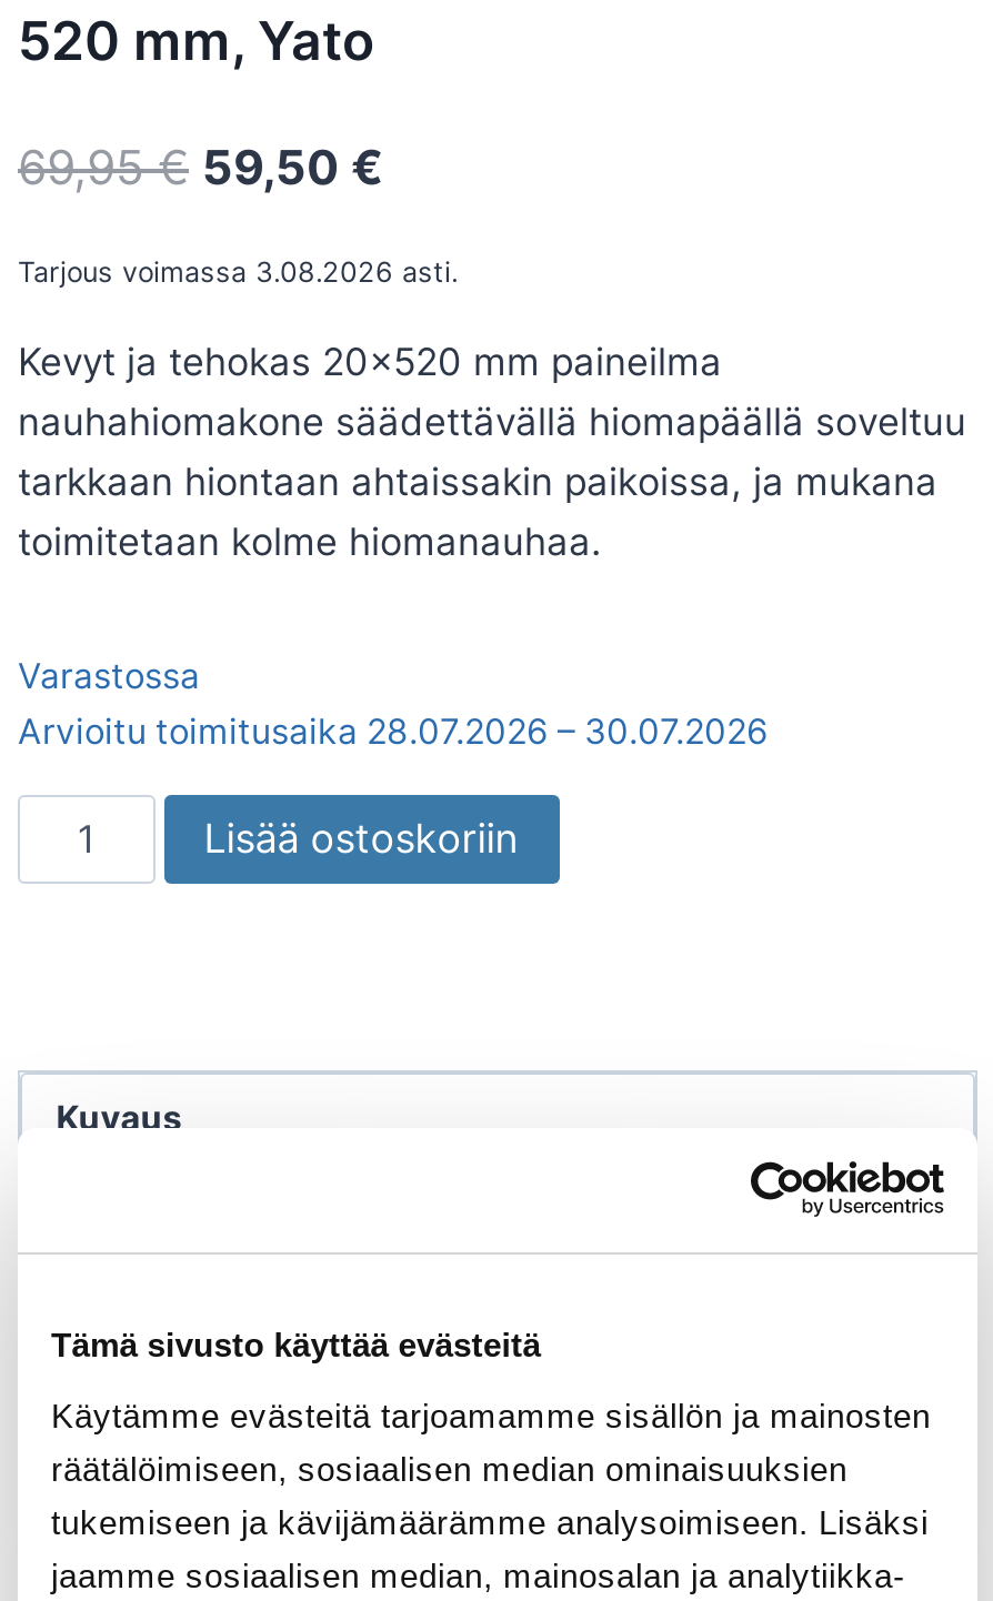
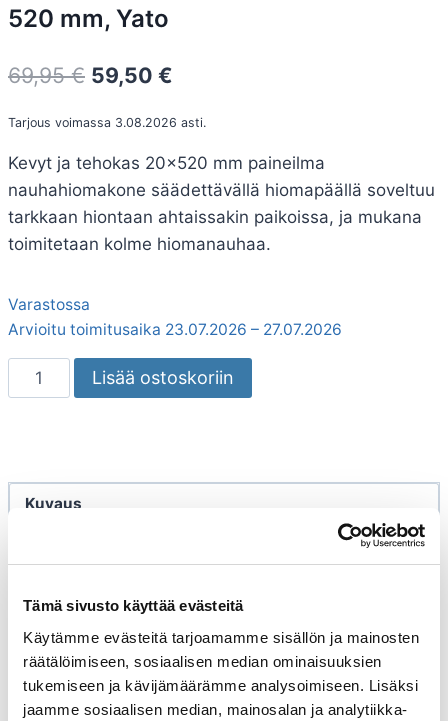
[18,712,769,754] Arvioitu toimitusaika 28.07.2026 – 30.07.2026 -> [8,320,342,339] Arvioitu toimitusaika 23.07.2026 – 27.07.2026

